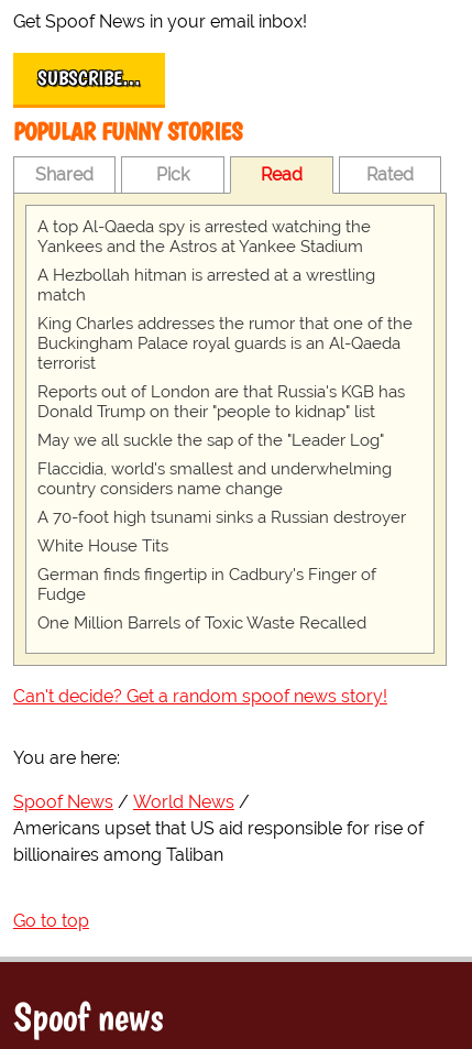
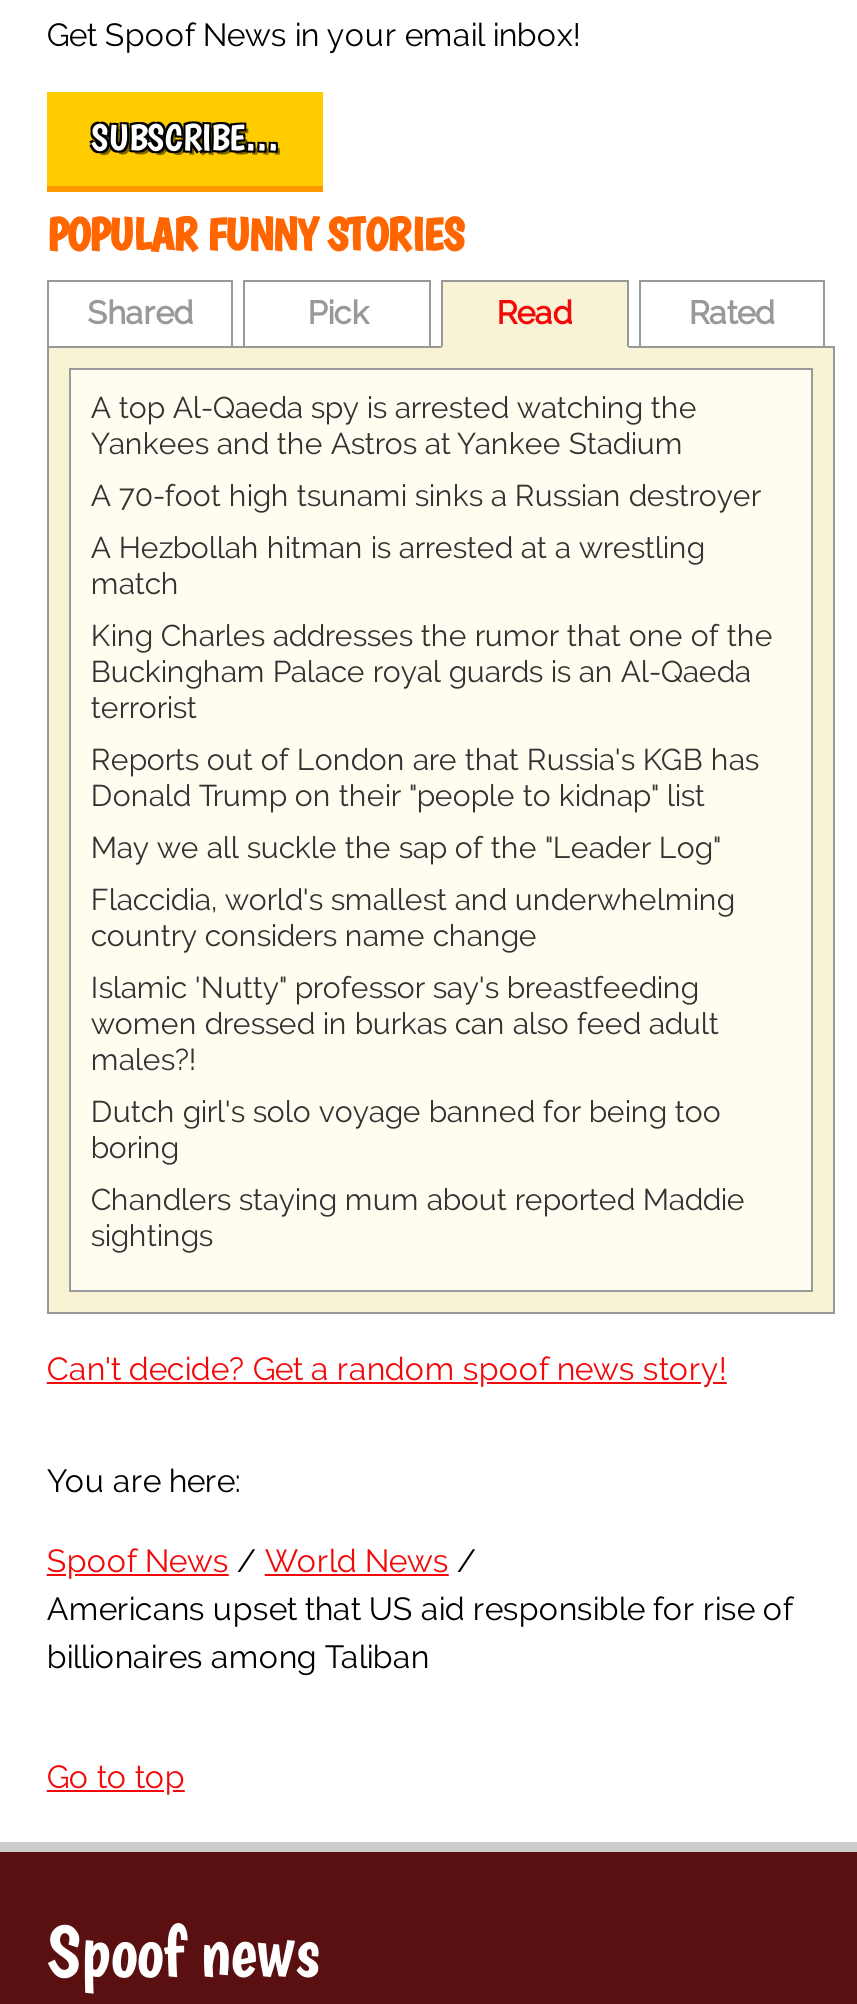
moved [37,507,406,527] -> [91,479,761,515]: A 70-foot high tsunami sinks a Russian destroyer
[37,536,376,633] White House Tits | German finds fingertip in Cadbury's Finger of | Fudge | One Million Barrels of Toxic Waste Recalled -> [91,971,745,1255] Islamic 'Nutty" professor say's breastfeeding | women dressed in burkas can also feed adult | males?! | Dutch girl's solo voyage banned for being too | boring | Chandlers staying mum about reported Maddie | sightings

